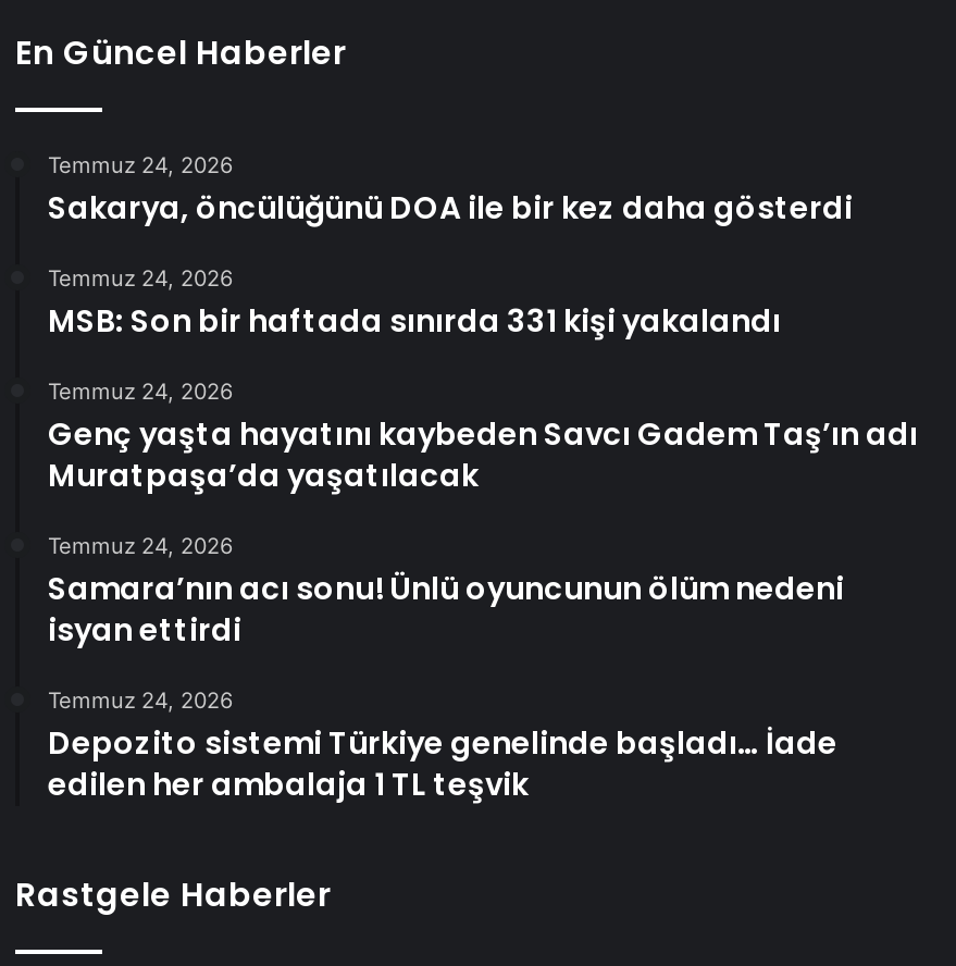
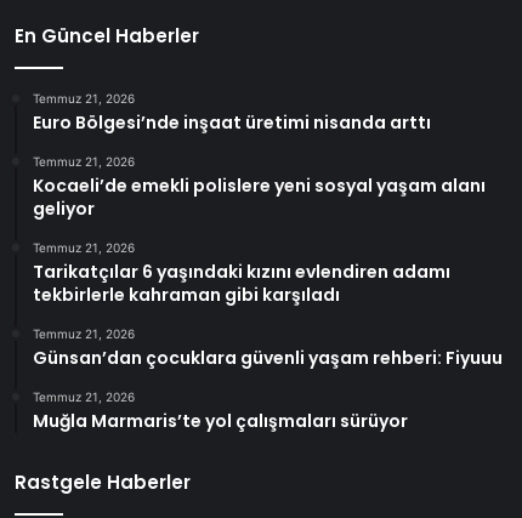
[48,150,853,228] Temmuz 24, 2026 | Sakarya, öncülüğünü DOA ile bir kez daha gösterdi -> [33,91,431,135] Temmuz 21, 2026 | Euro Bölgesi’nde inşaat üretimi nisanda arttı
[48,263,781,341] Temmuz 24, 2026 | MSB: Son bir haftada sınırda 331 kişi yakalandı -> [33,154,486,221] Temmuz 21, 2026 | Kocaeli’de emekli polislere yeni sosyal yaşam alanı | geliyor
[48,376,918,496] Temmuz 24, 2026 | Genç yaşta hayatını kaybeden Savcı Gadem Taş’ın adı | Muratpaşa’da yaşatılacak -> [33,241,450,307] Temmuz 21, 2026 | Tarikatçılar 6 yaşındaki kızını evlendiren adamı | tekbirlerle kahraman gibi karşıladı
[48,530,844,650] Temmuz 24, 2026 | Samara’nın acı sonu! Ünlü oyuncunun ölüm nedeni | isyan ettirdi -> [33,327,503,370] Temmuz 21, 2026 | Günsan’dan çocuklara güvenli yaşam rehberi: Fiyuuu
[48,685,837,805] Temmuz 24, 2026 | Depozito sistemi Türkiye genelinde başladı… İade | edilen her ambalaja 1 TL teşvik -> [33,390,408,433] Temmuz 21, 2026 | Muğla Marmaris’te yol çalışmaları sürüyor

